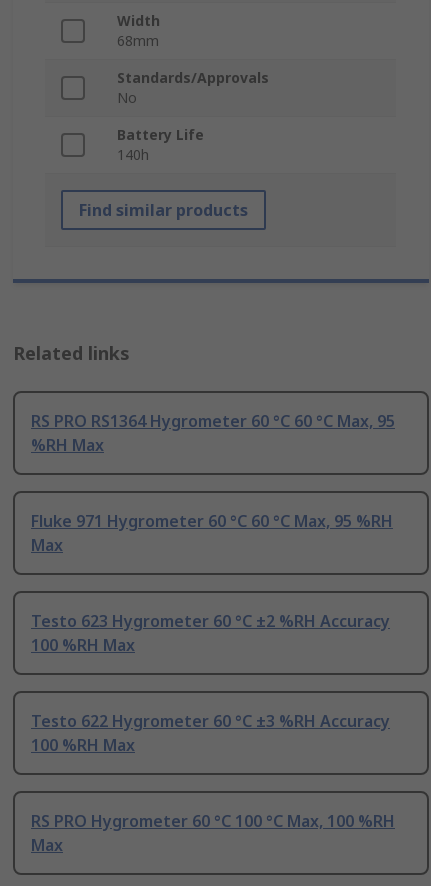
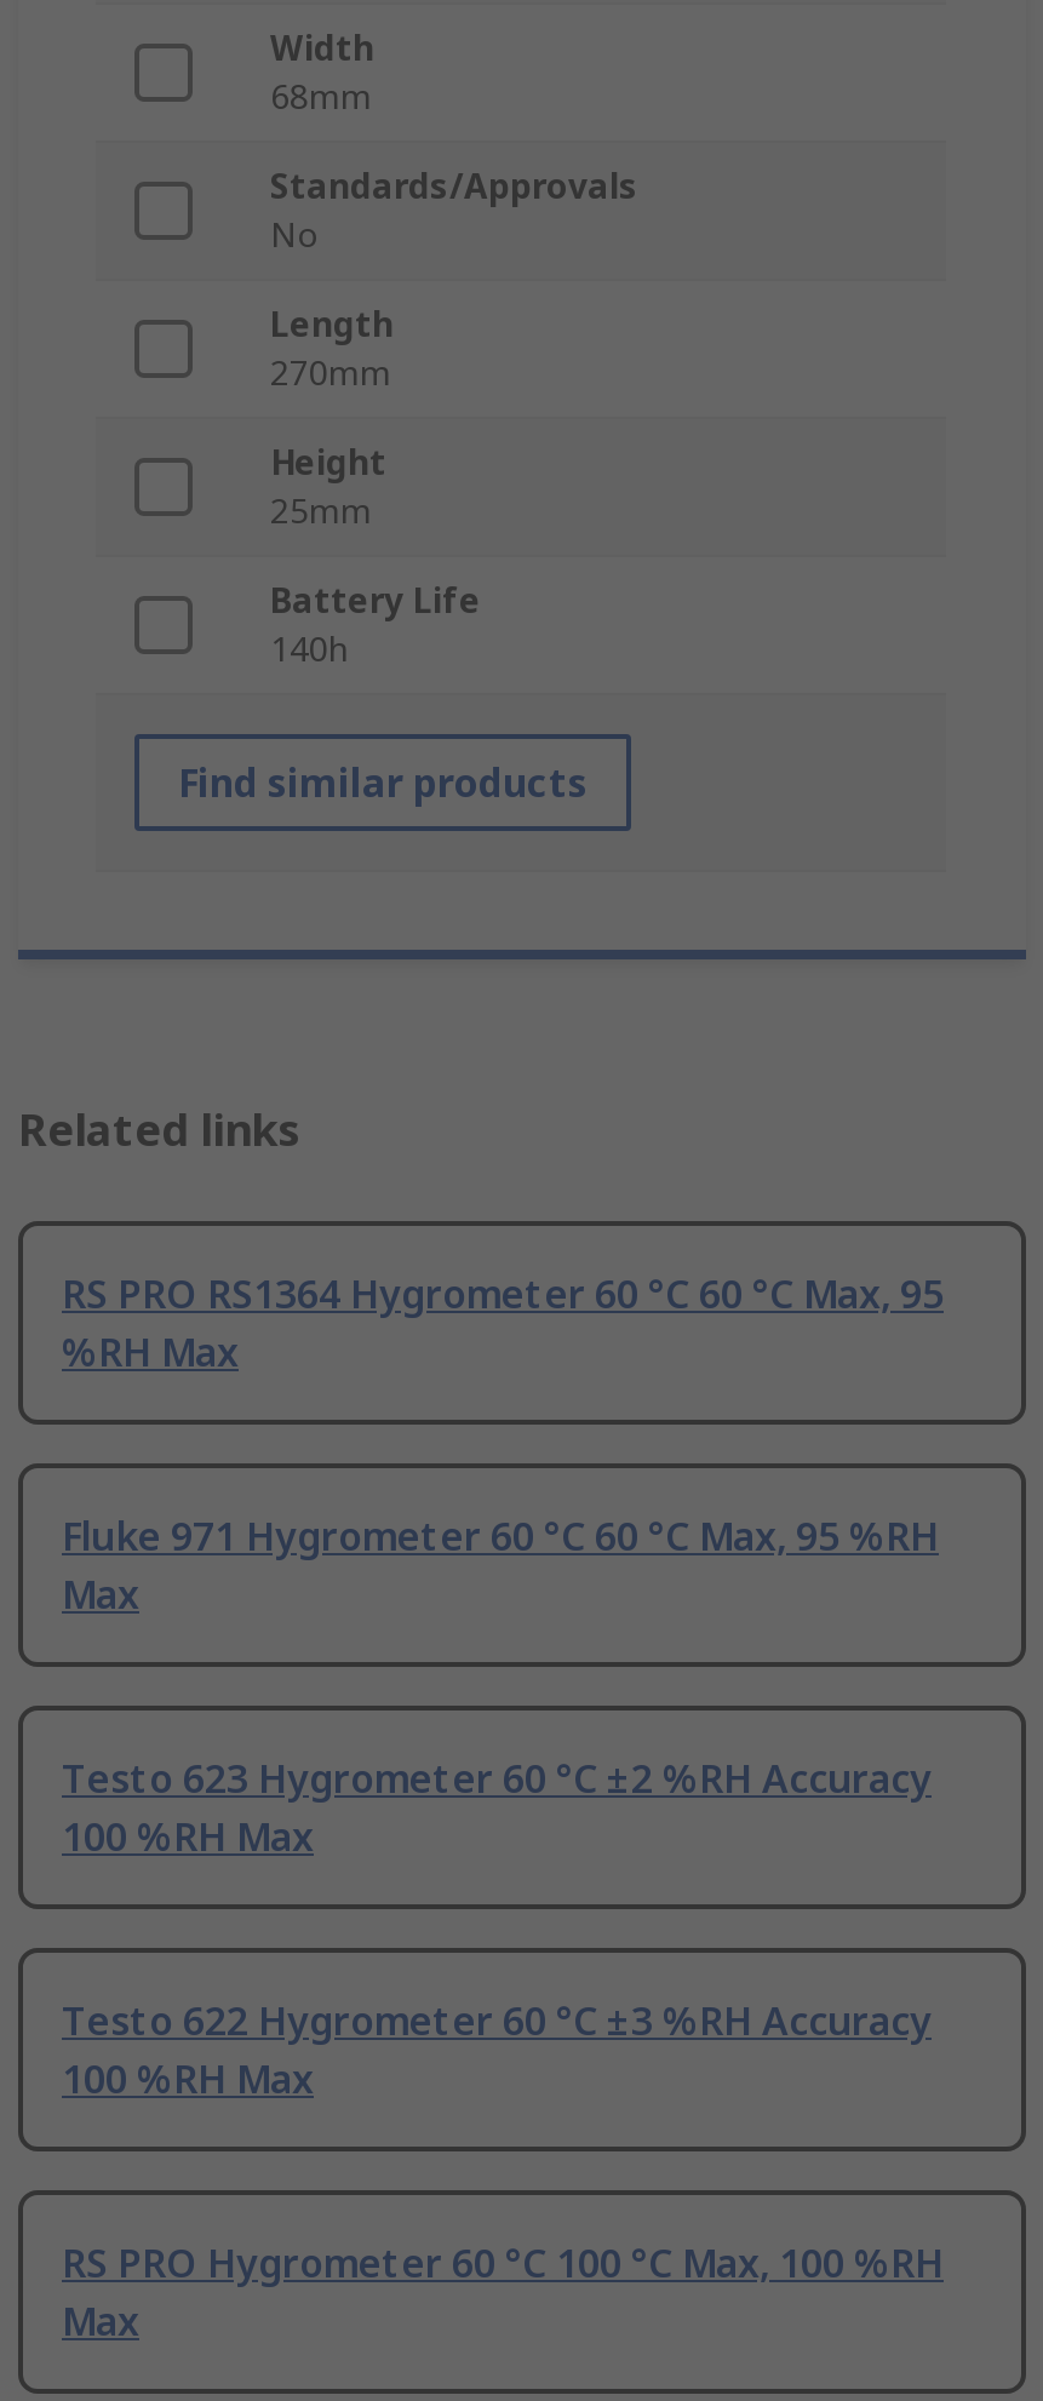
none -> [270,300,394,533] Length | 270mm | Height | 25mm

